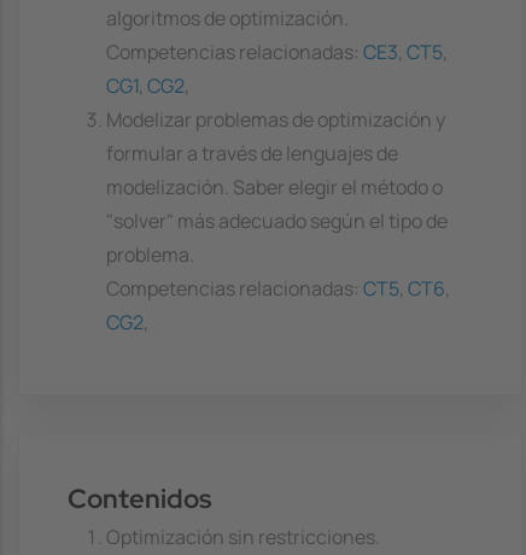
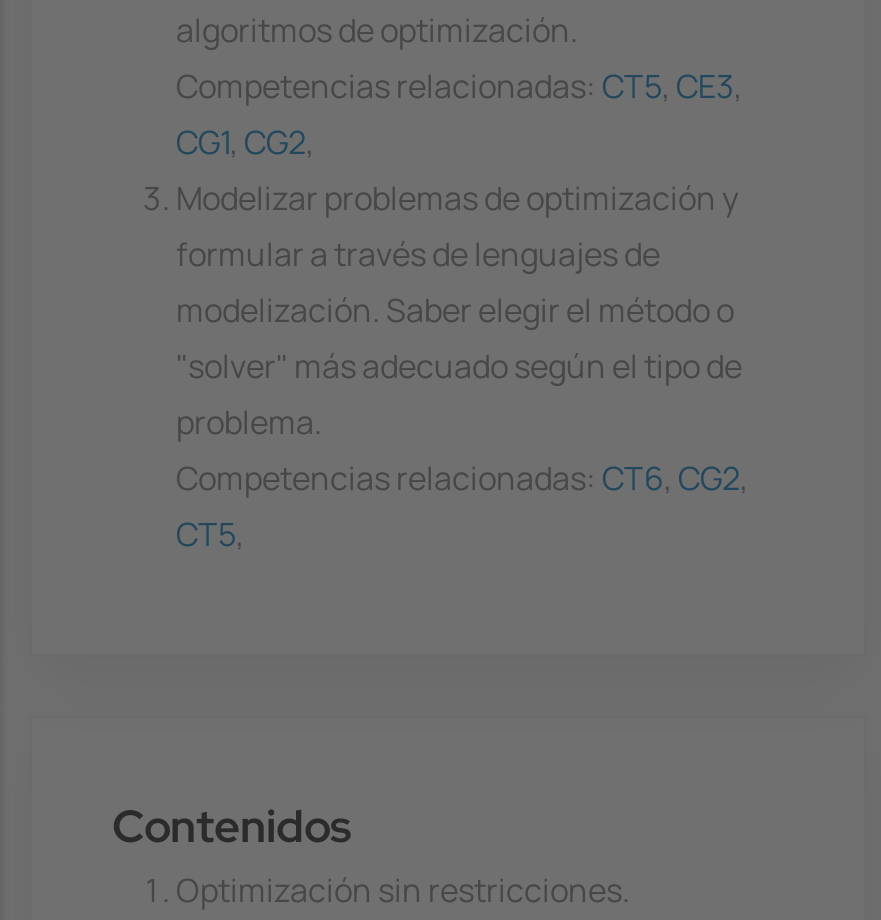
[106,39,448,65] Competencias relacionadas: CE3, CT5, -> [176,64,742,108] Competencias relacionadas: CT5, CE3,
[106,275,450,336] Competencias relacionadas: CT5, CT6, | CG2, -> [176,456,748,556] Competencias relacionadas: CT6, CG2, | CT5,

